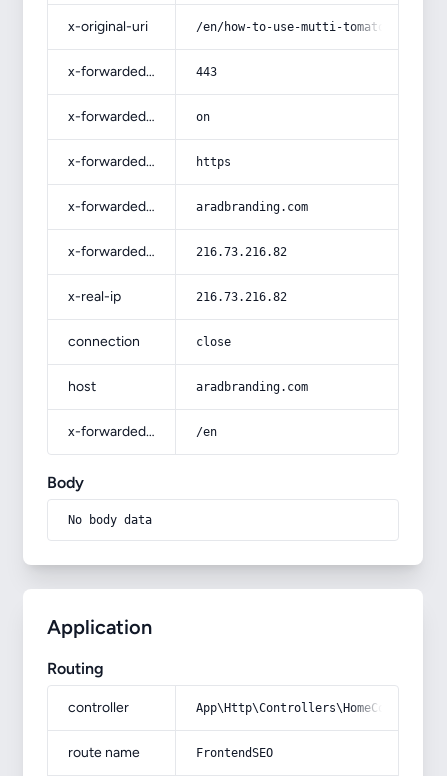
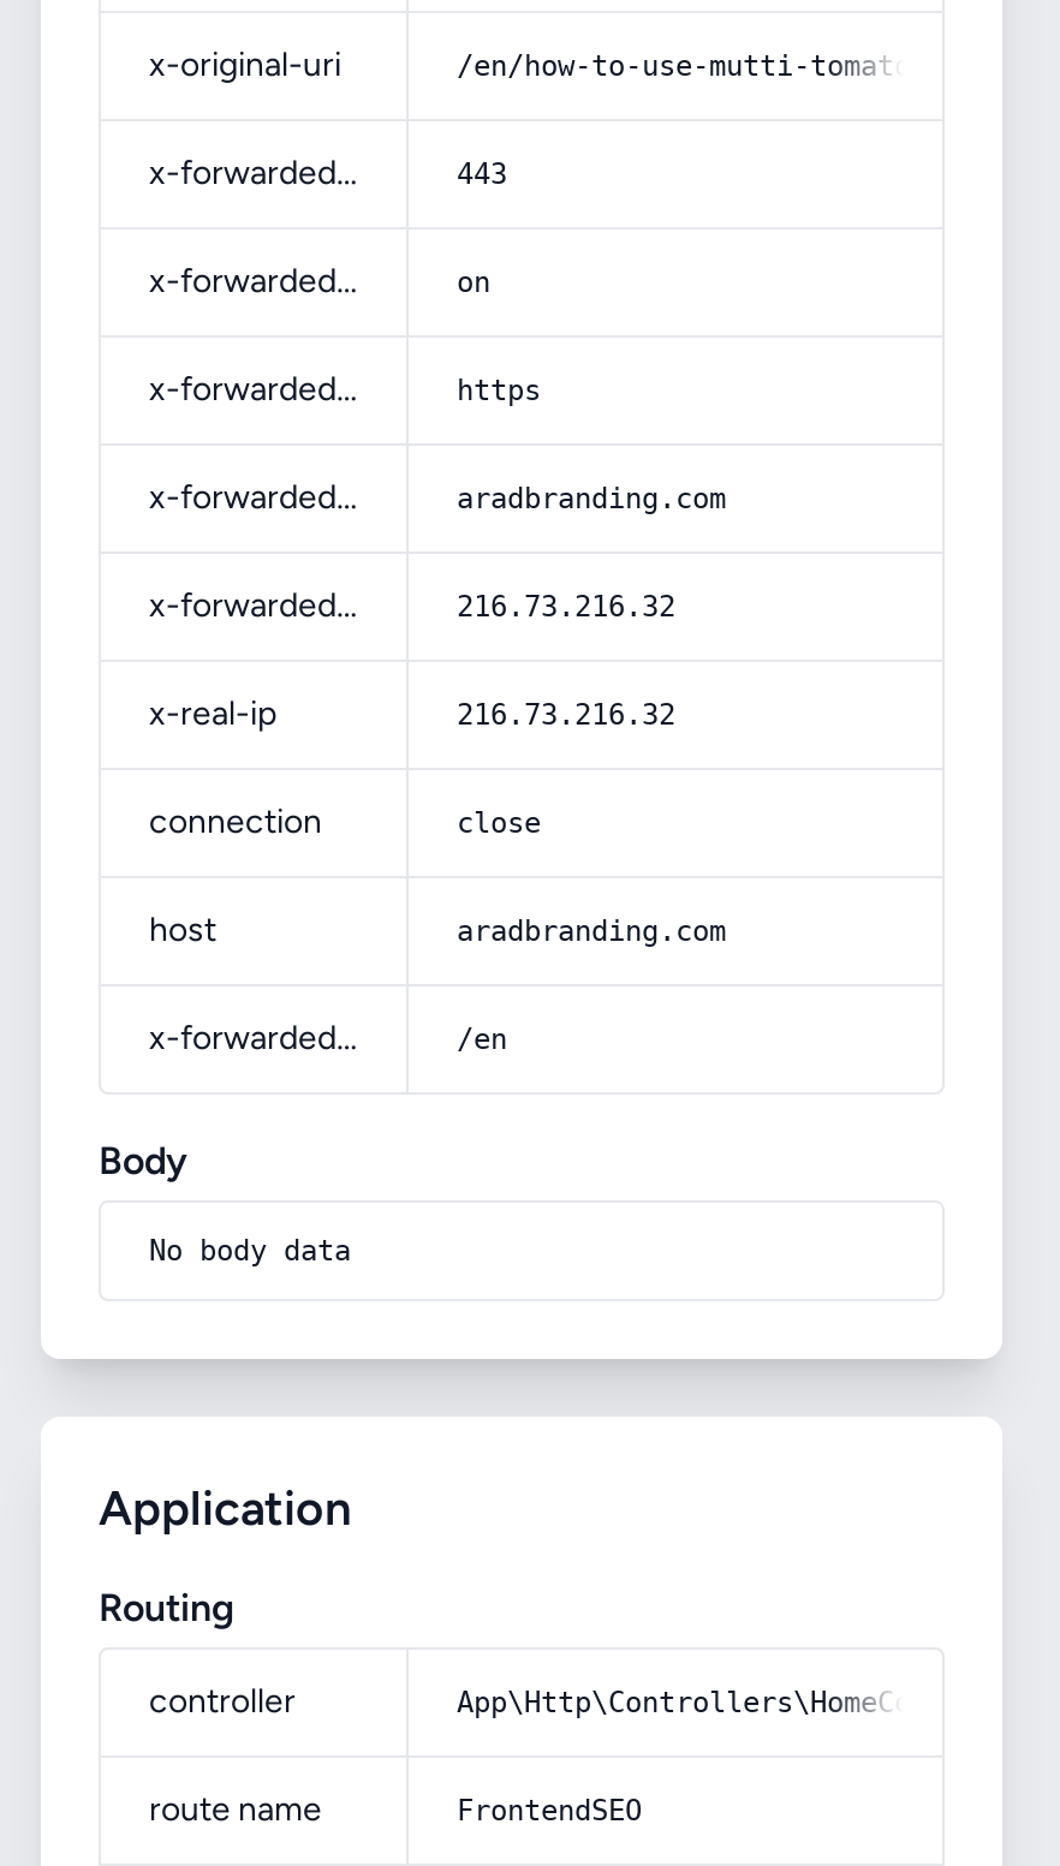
[196,245,287,259] 216.73.216.82 -> [457,590,675,624] 216.73.216.32
[196,290,287,304] 216.73.216.82 -> [457,698,675,732] 216.73.216.32

